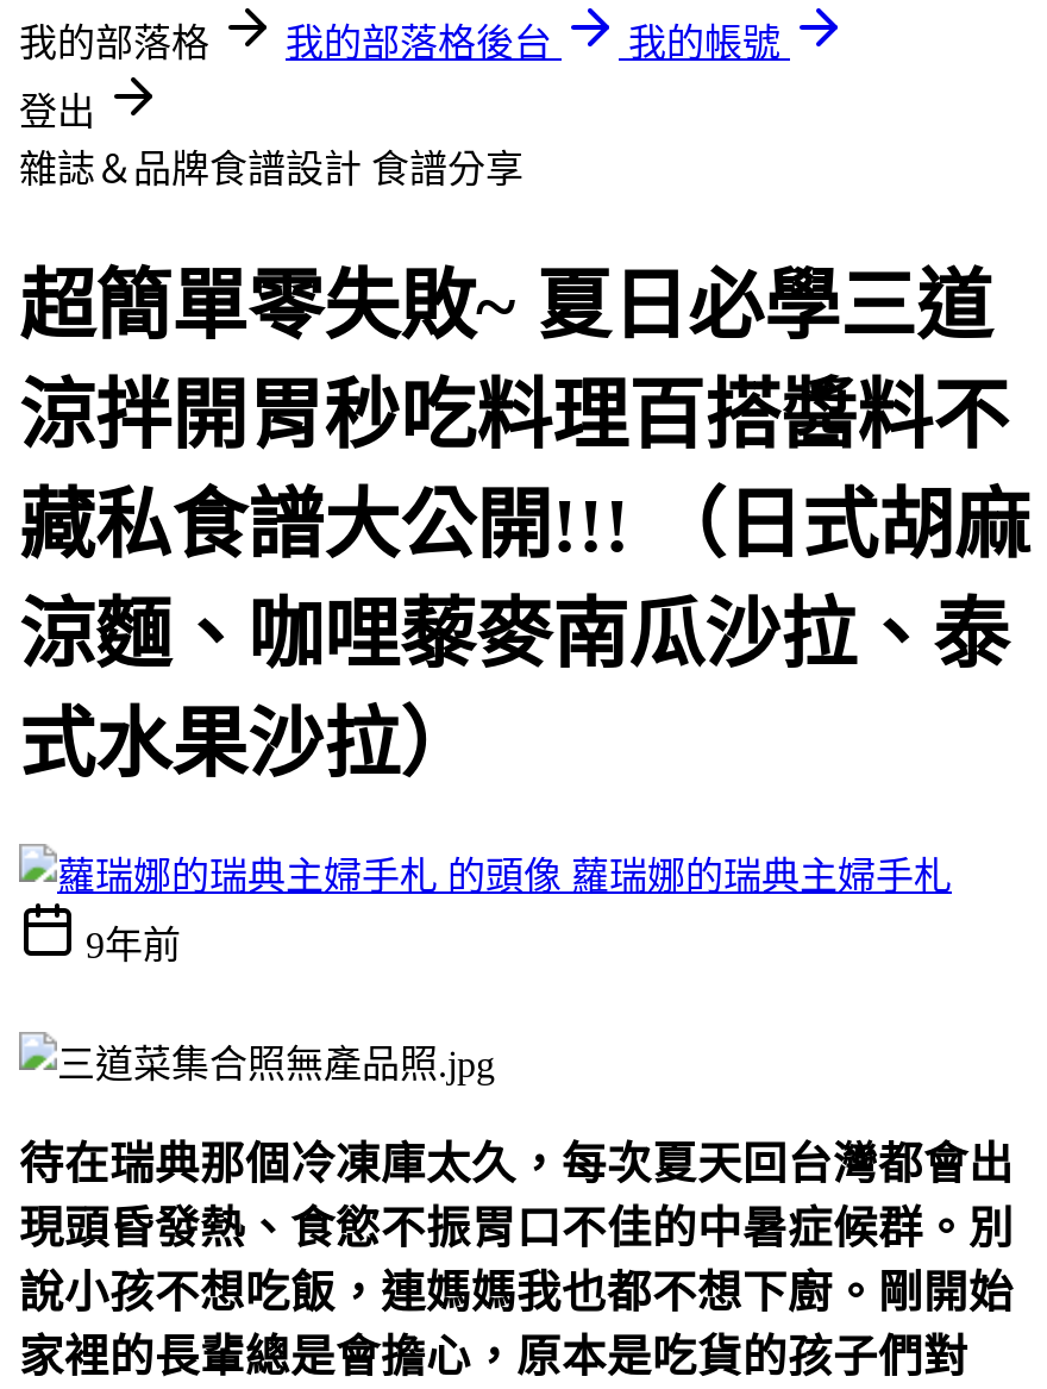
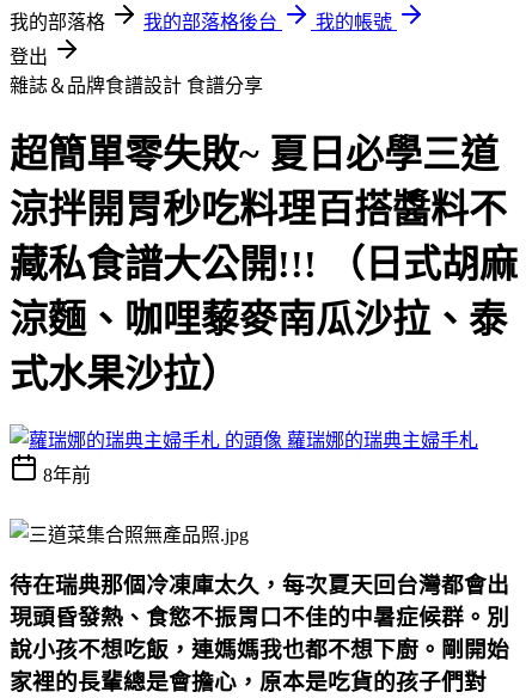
[86,925,181,965] 9年前 -> [43,465,91,485] 8年前

